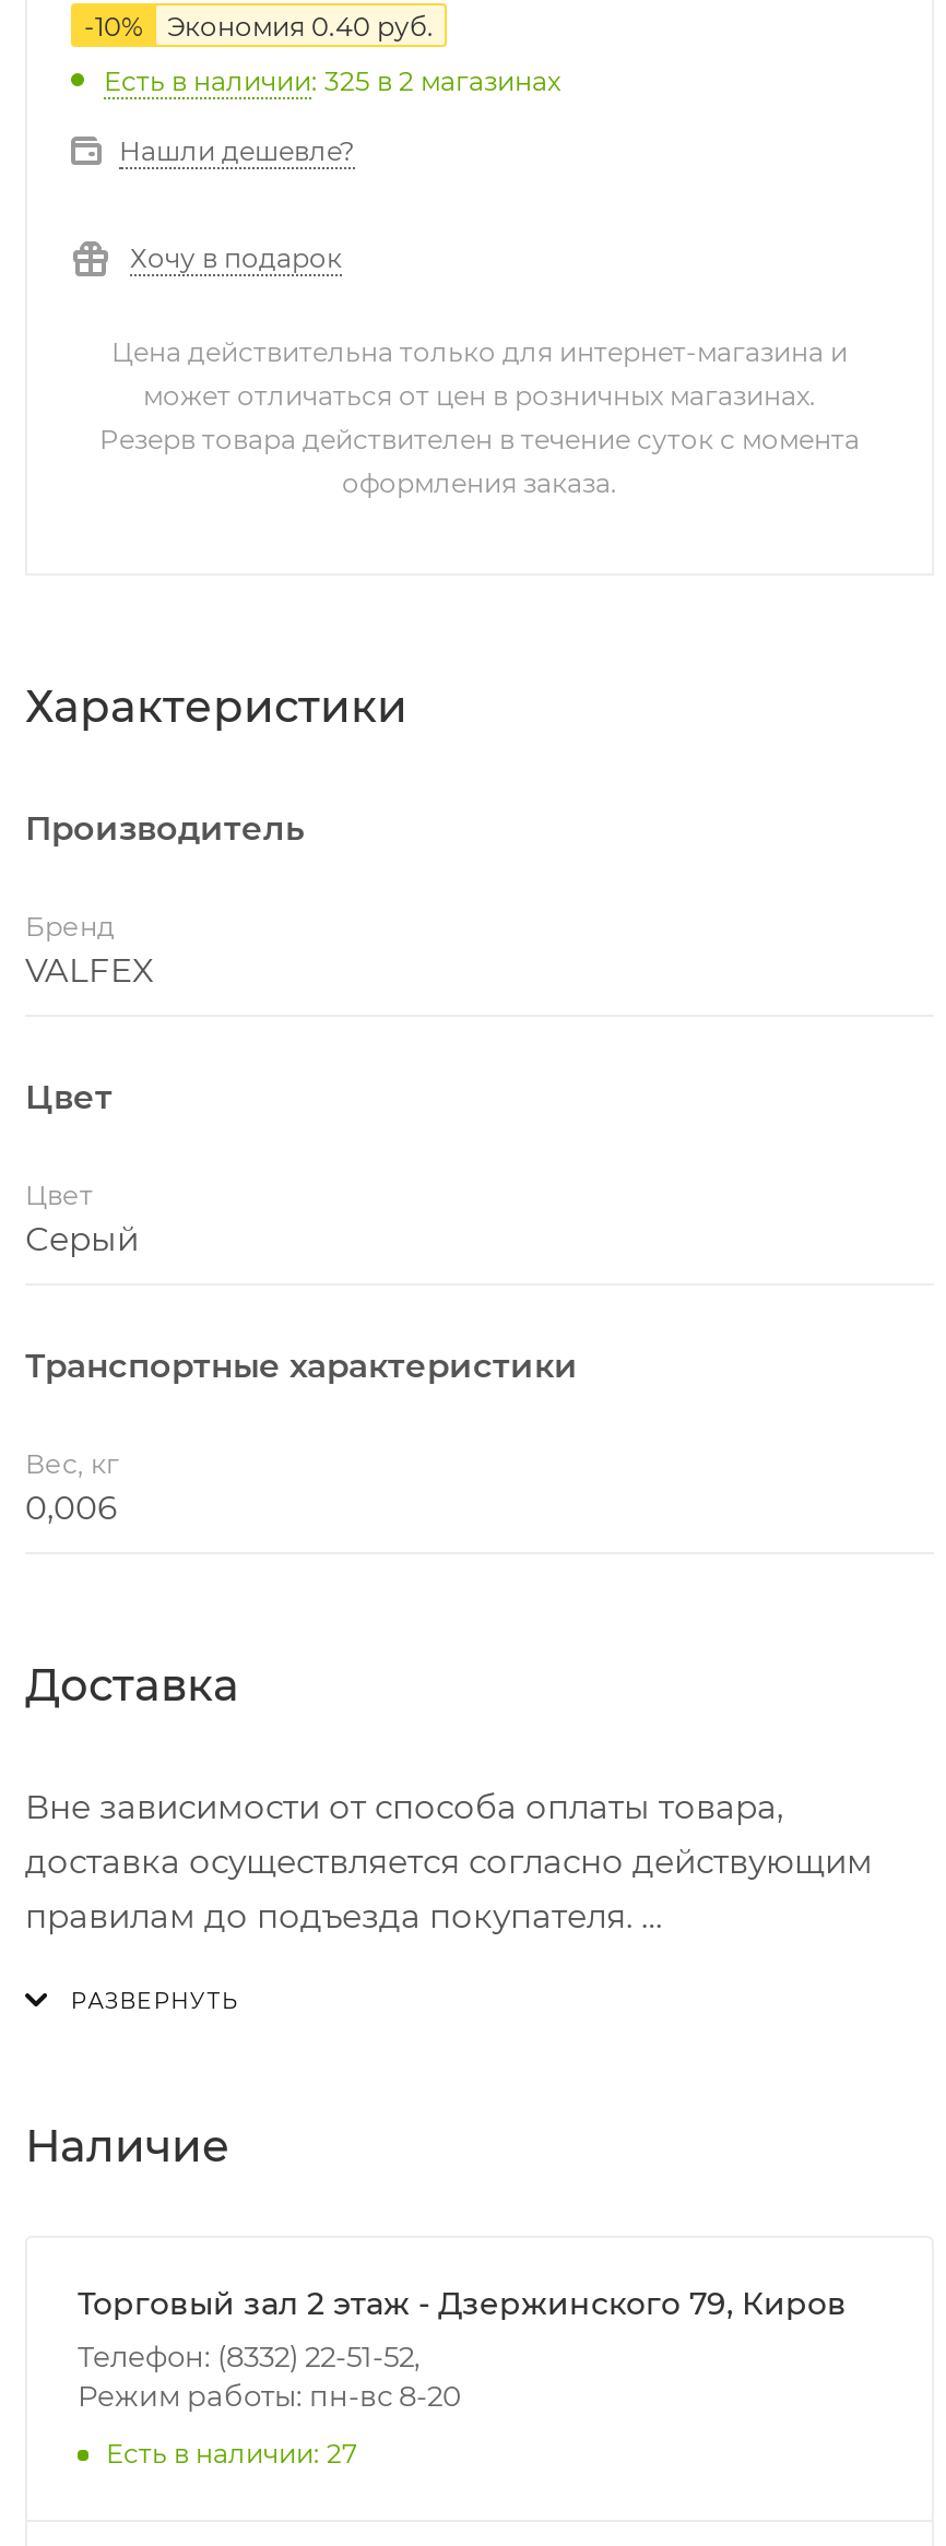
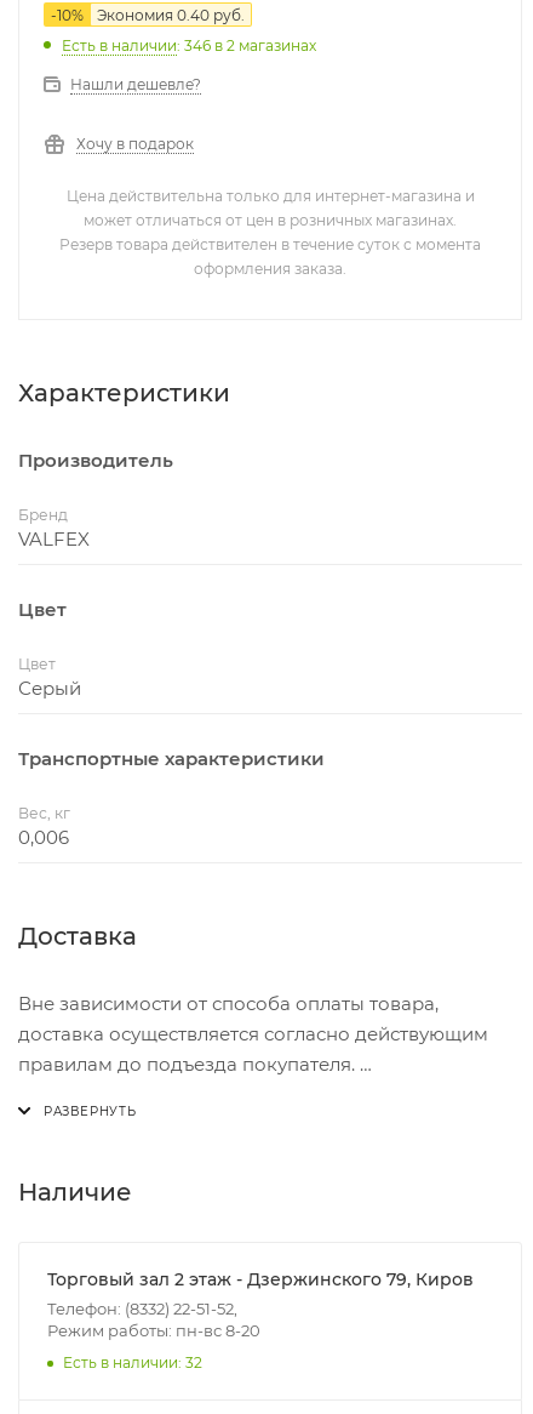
[104,64,560,97] Есть в наличии: 325 в 2 магазинах -> [62,36,316,54] Есть в наличии: 346 в 2 магазинах
[106,2436,357,2469] Есть в наличии: 27 -> [63,1353,202,1371] Есть в наличии: 32

